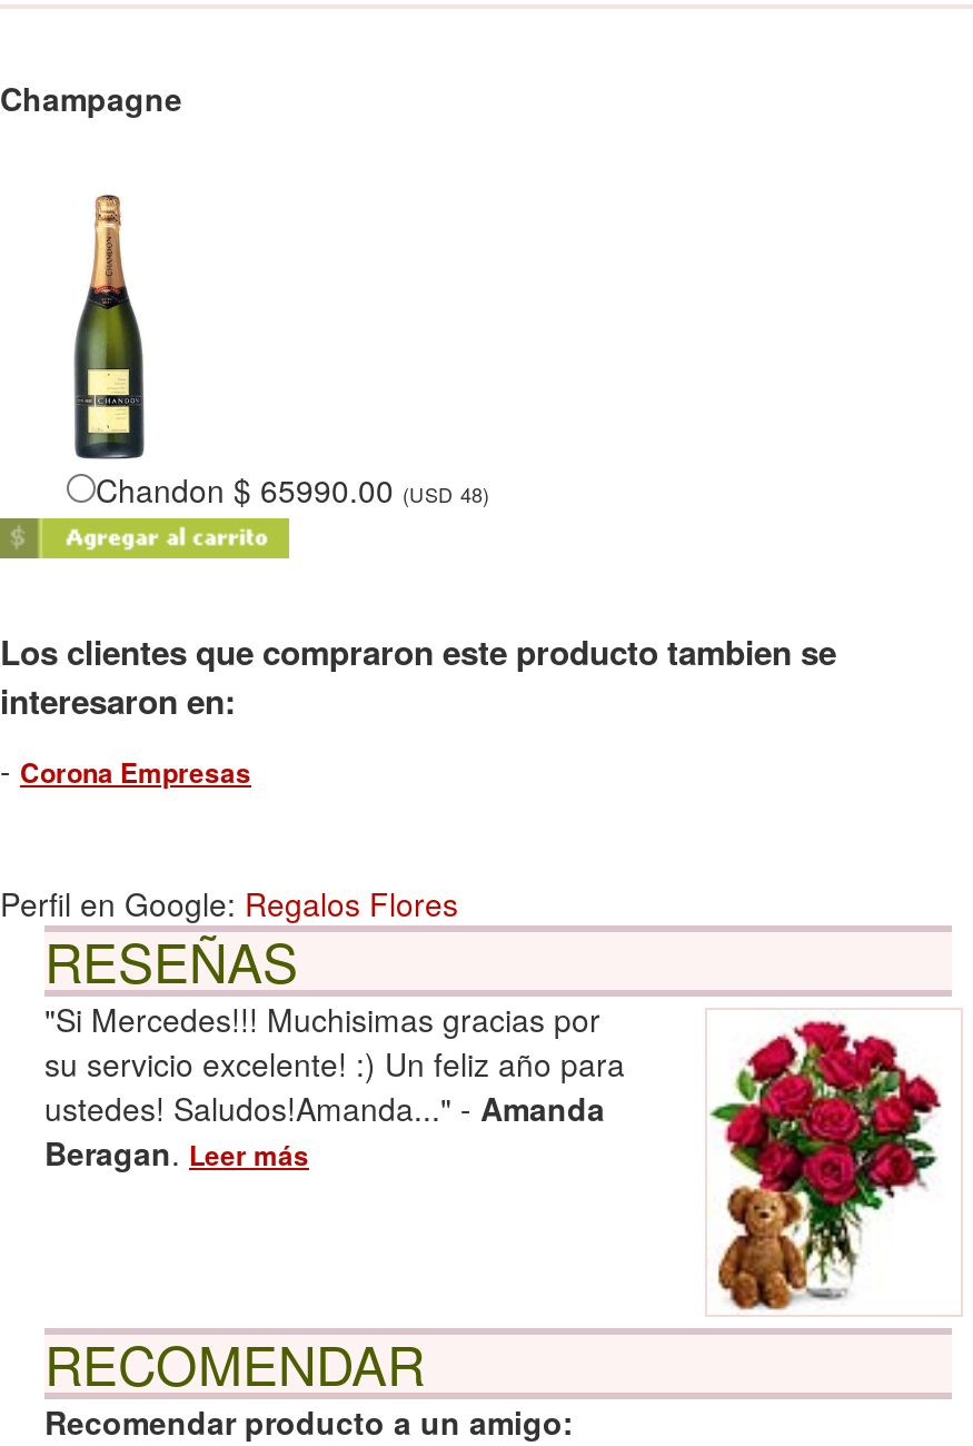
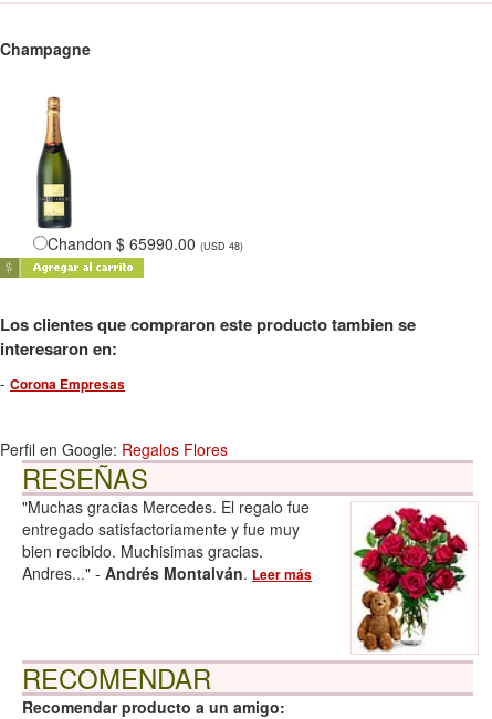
[44,998,625,1176] "Si Mercedes!!! Muchisimas gracias por | su servicio excelente! :) Un feliz año para | ustedes! Saludos!Amanda..." - Amanda | Beragan. Leer más -> [22,496,312,585] "Muchas gracias Mercedes. El regalo fue | entregado satisfactoriamente y fue muy | bien recibido. Muchisimas gracias. | Andres..." - Andrés Montalván. Leer más

